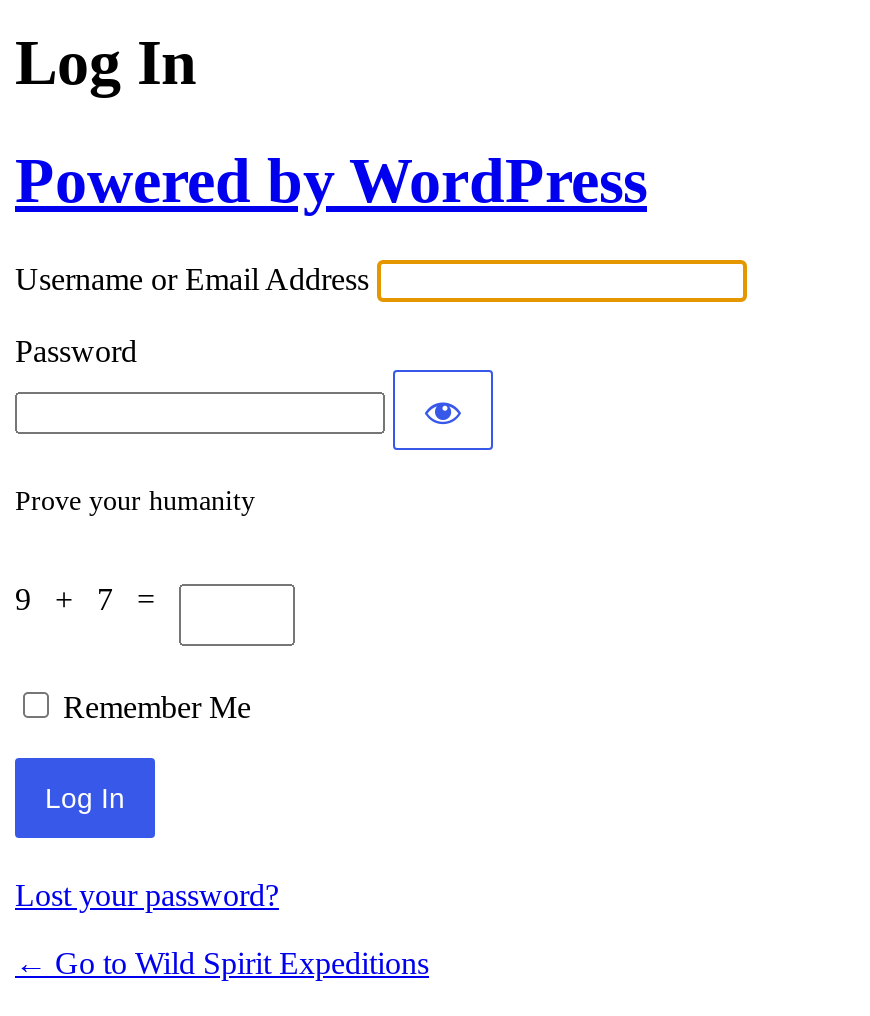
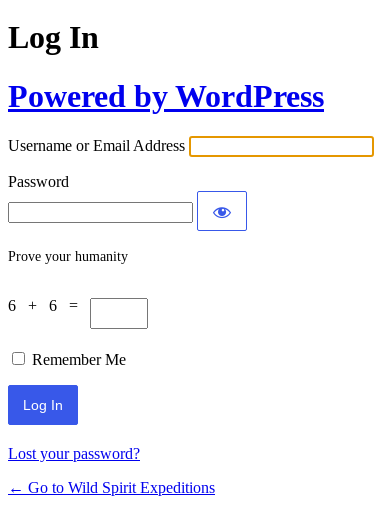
[15,583,179,617] 9 + 7 = -> [8,297,90,314] 6 + 6 =

